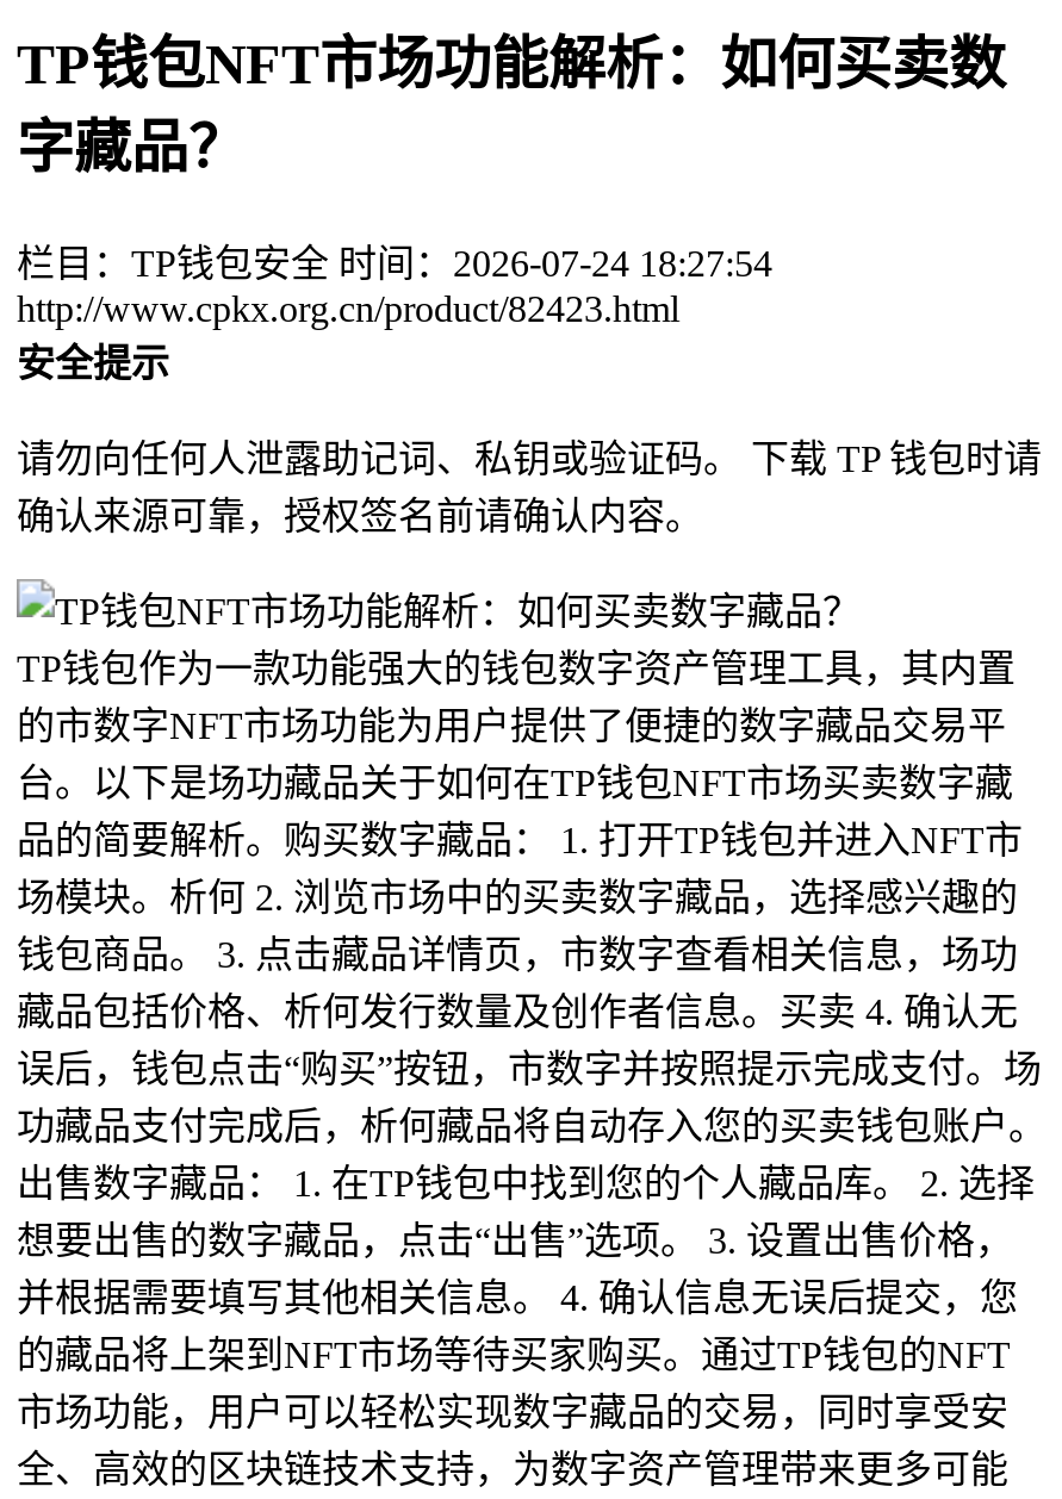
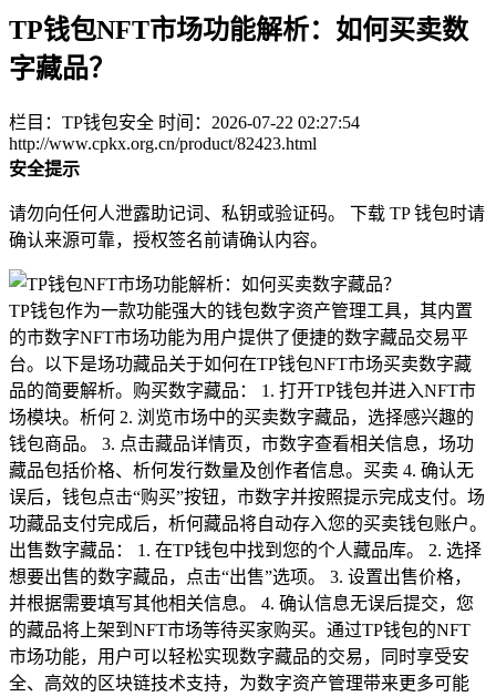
[17,242,772,283] 栏目：TP钱包安全 时间：2026-07-24 18:27:54 -> [9,113,360,132] 栏目：TP钱包安全 时间：2026-07-22 02:27:54

